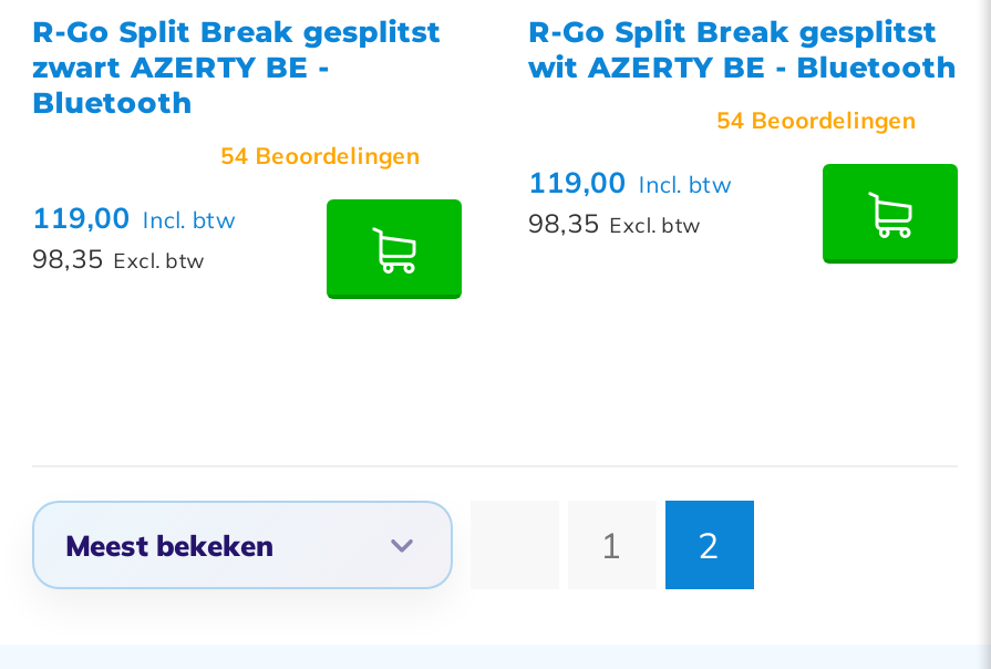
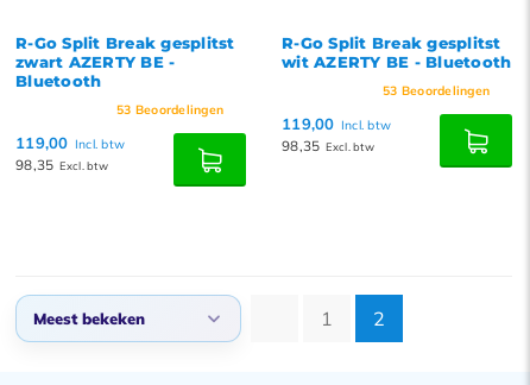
[716,106,916,135] 54 Beoordelingen -> [383,83,490,99] 53 Beoordelingen
[220,142,420,171] 54 Beoordelingen -> [116,102,224,118] 53 Beoordelingen

